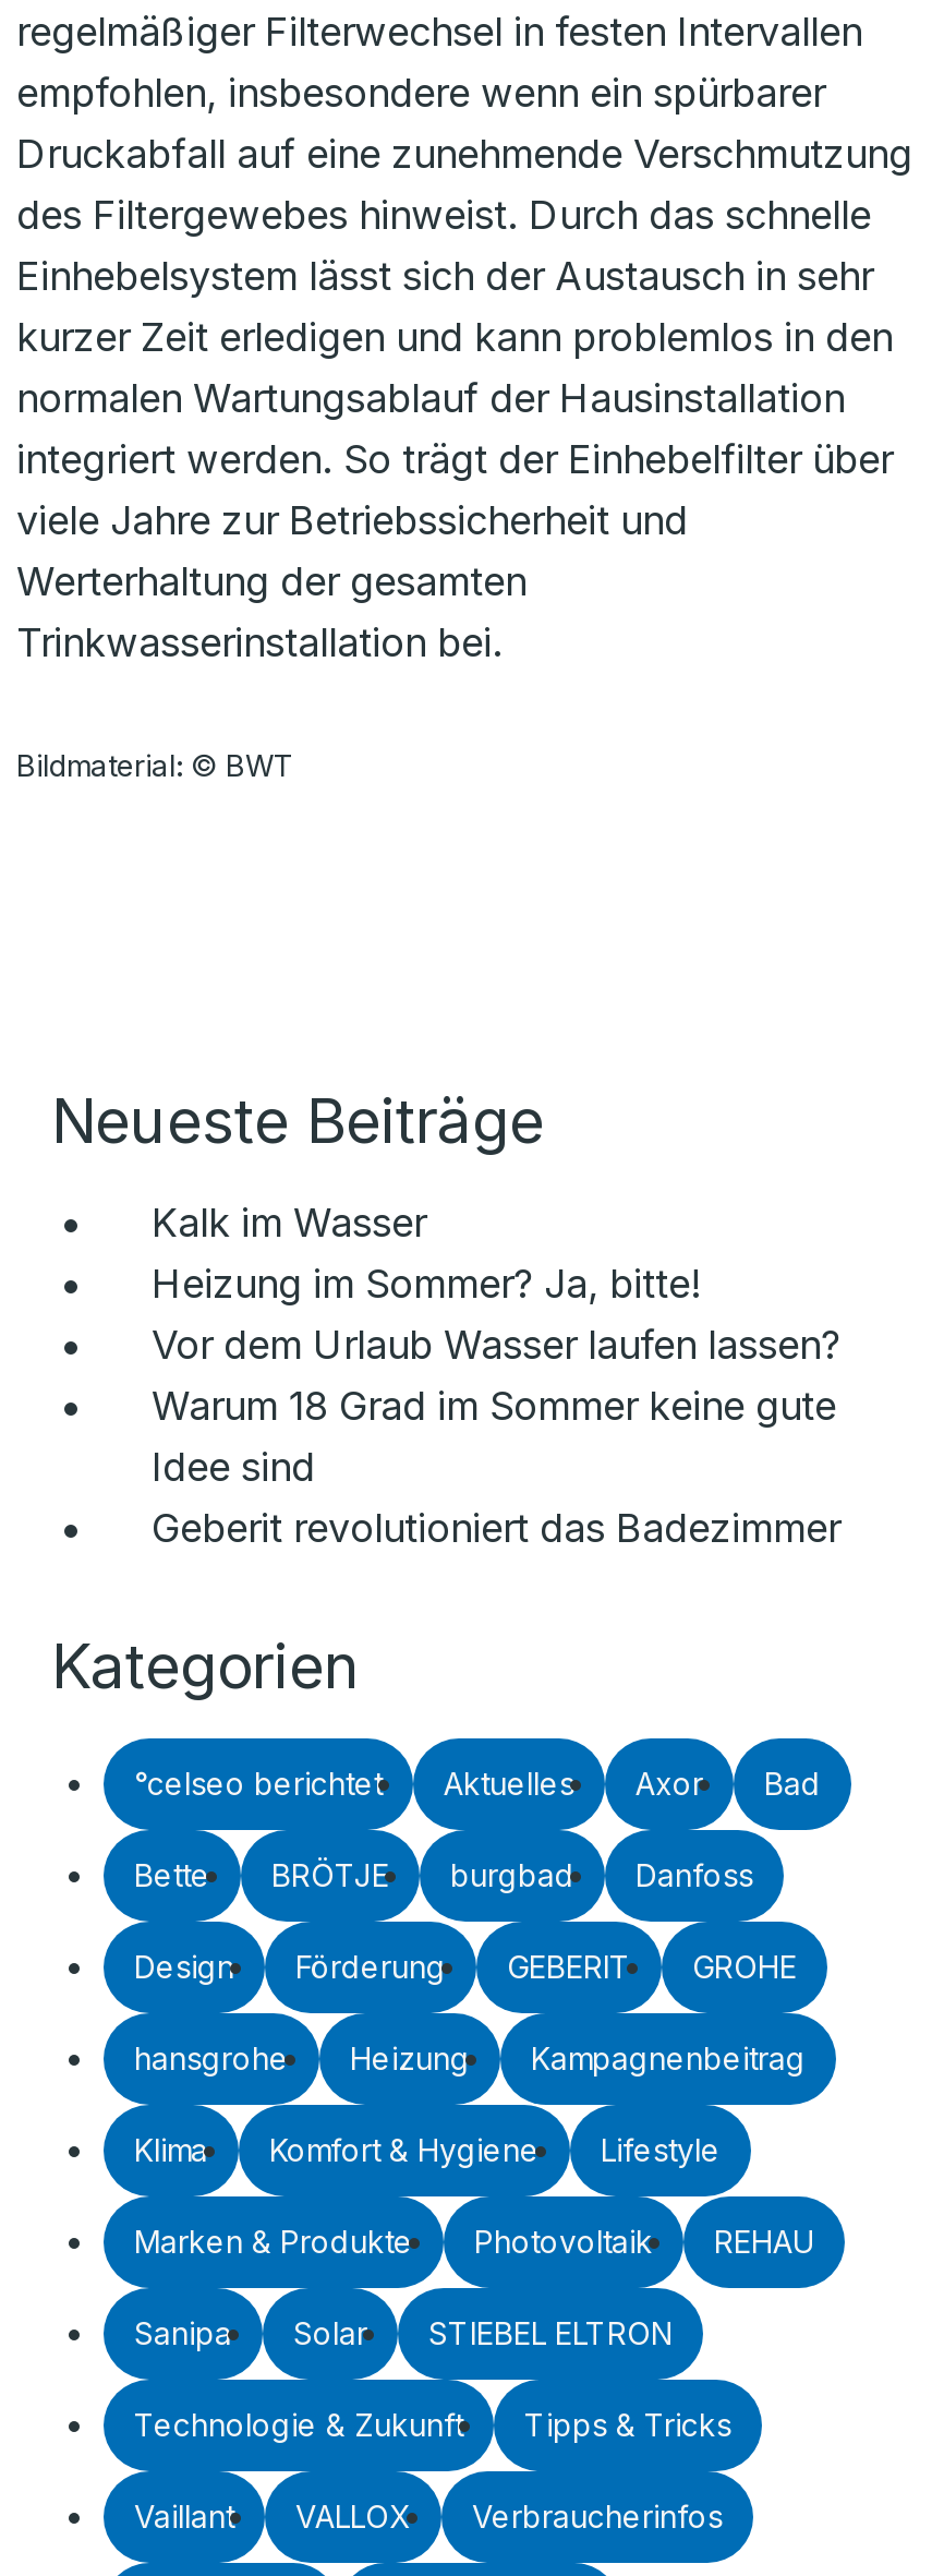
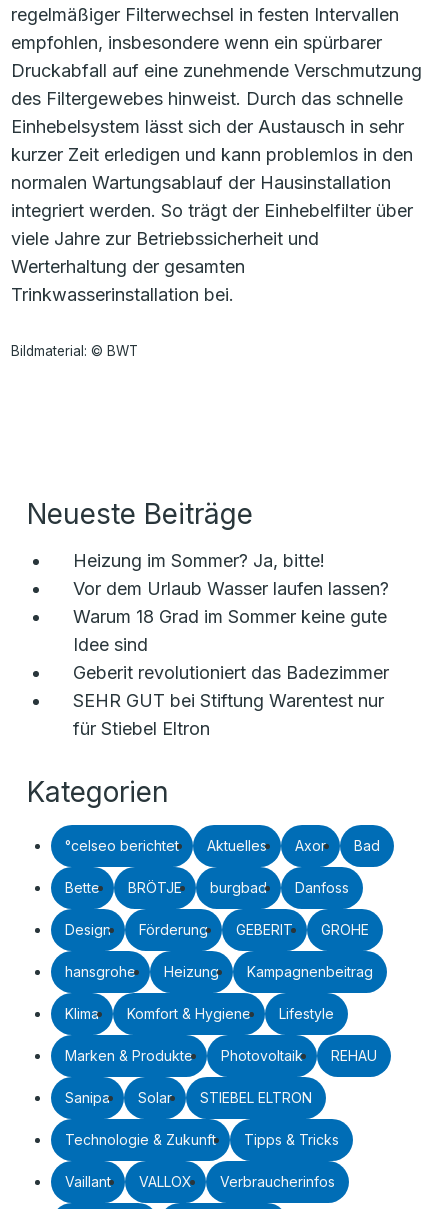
[152,1199,426,1245] Kalk im Wasser -> none
moved [152,1261,840,1551] -> [73,550,389,683]: Heizung im Sommer? Ja, bitte! | Vor dem Urlaub Wasser laufen lassen? | Warum 18 Grad im Sommer keine gute | Idee sind | Geberit revolutioniert das Badezimmer
none -> [73,690,384,739] SEHR GUT bei Stiftung Warentest nur | für Stiebel Eltron

